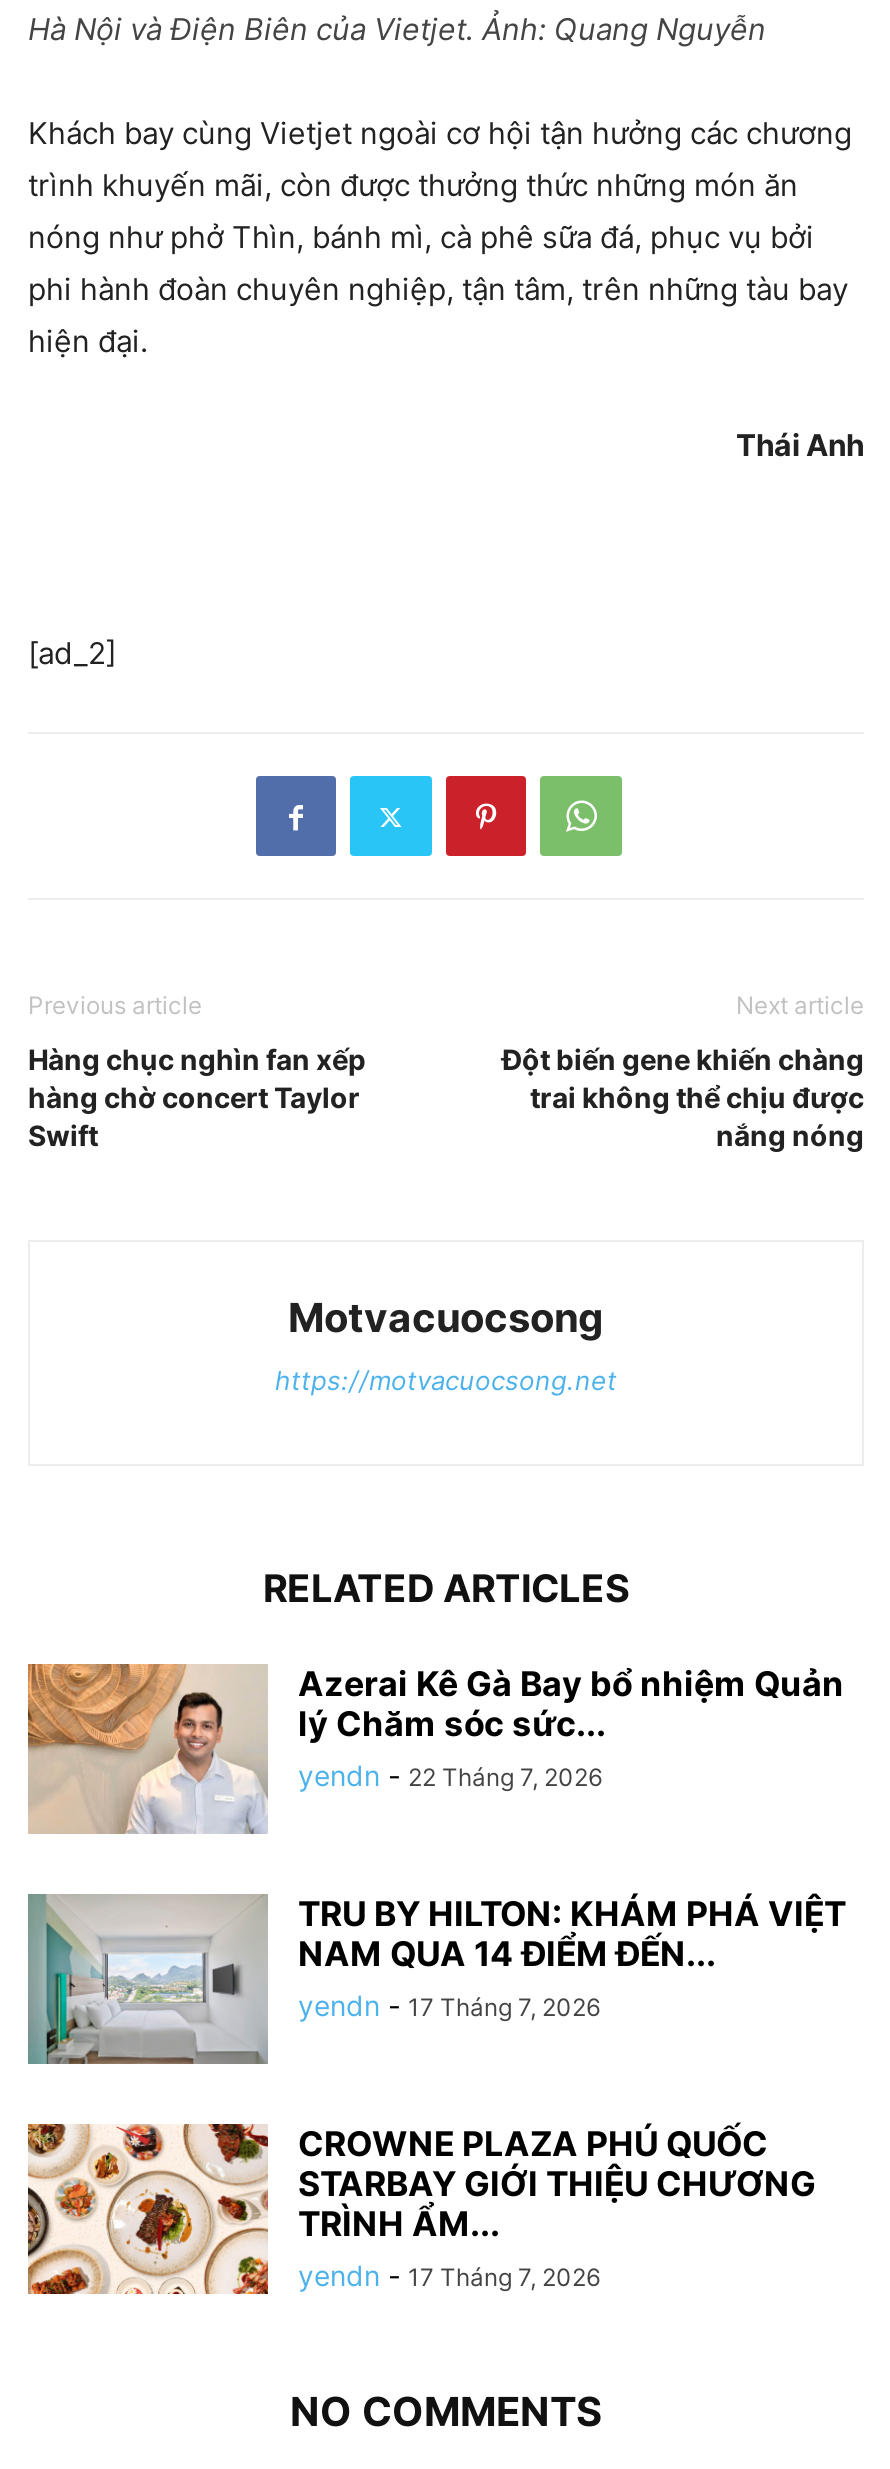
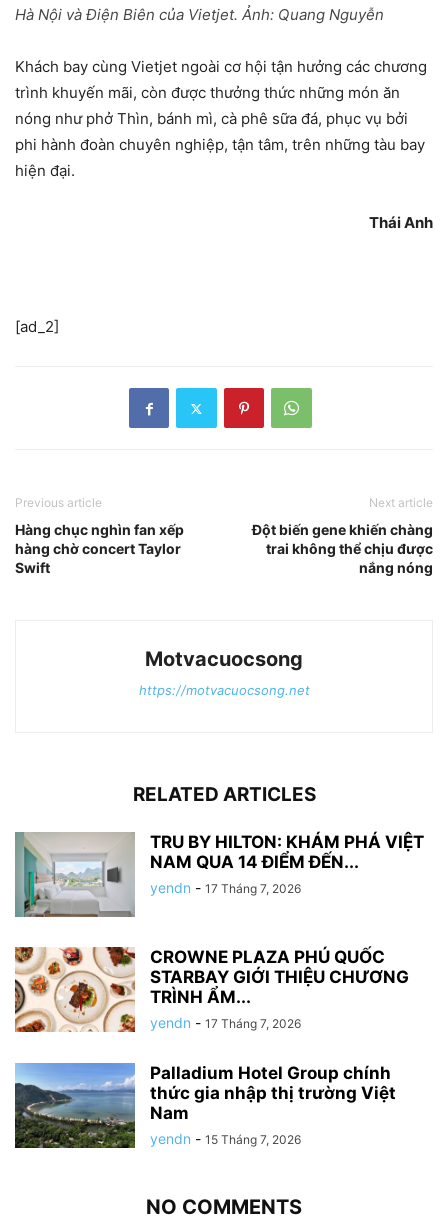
[26,1662,844,1834] [image] | Azerai Kê Gà Bay bổ nhiệm Quản | lý Chăm sóc sức... | yendn - 22 Tháng 7, 2026 -> none
moved [30,1894,846,2292] -> [16,832,424,1031]: [image] | TRU BY HILTON: KHÁM PHÁ VIỆT | NAM QUA 14 ĐIỂM ĐẾN... | yendn - 17 Tháng 7, 2026 | CROWNE PLAZA PHÚ QUỐC | STARBAY GIỚI THIỆU CHƯƠNG | TRÌNH ẨM... | yendn - 17 Tháng 7, 2026
none -> [14,1062,396,1149] [image] | Palladium Hotel Group chính | thức gia nhập thị trường Việt | Nam | yendn - 15 Tháng 7, 2026

